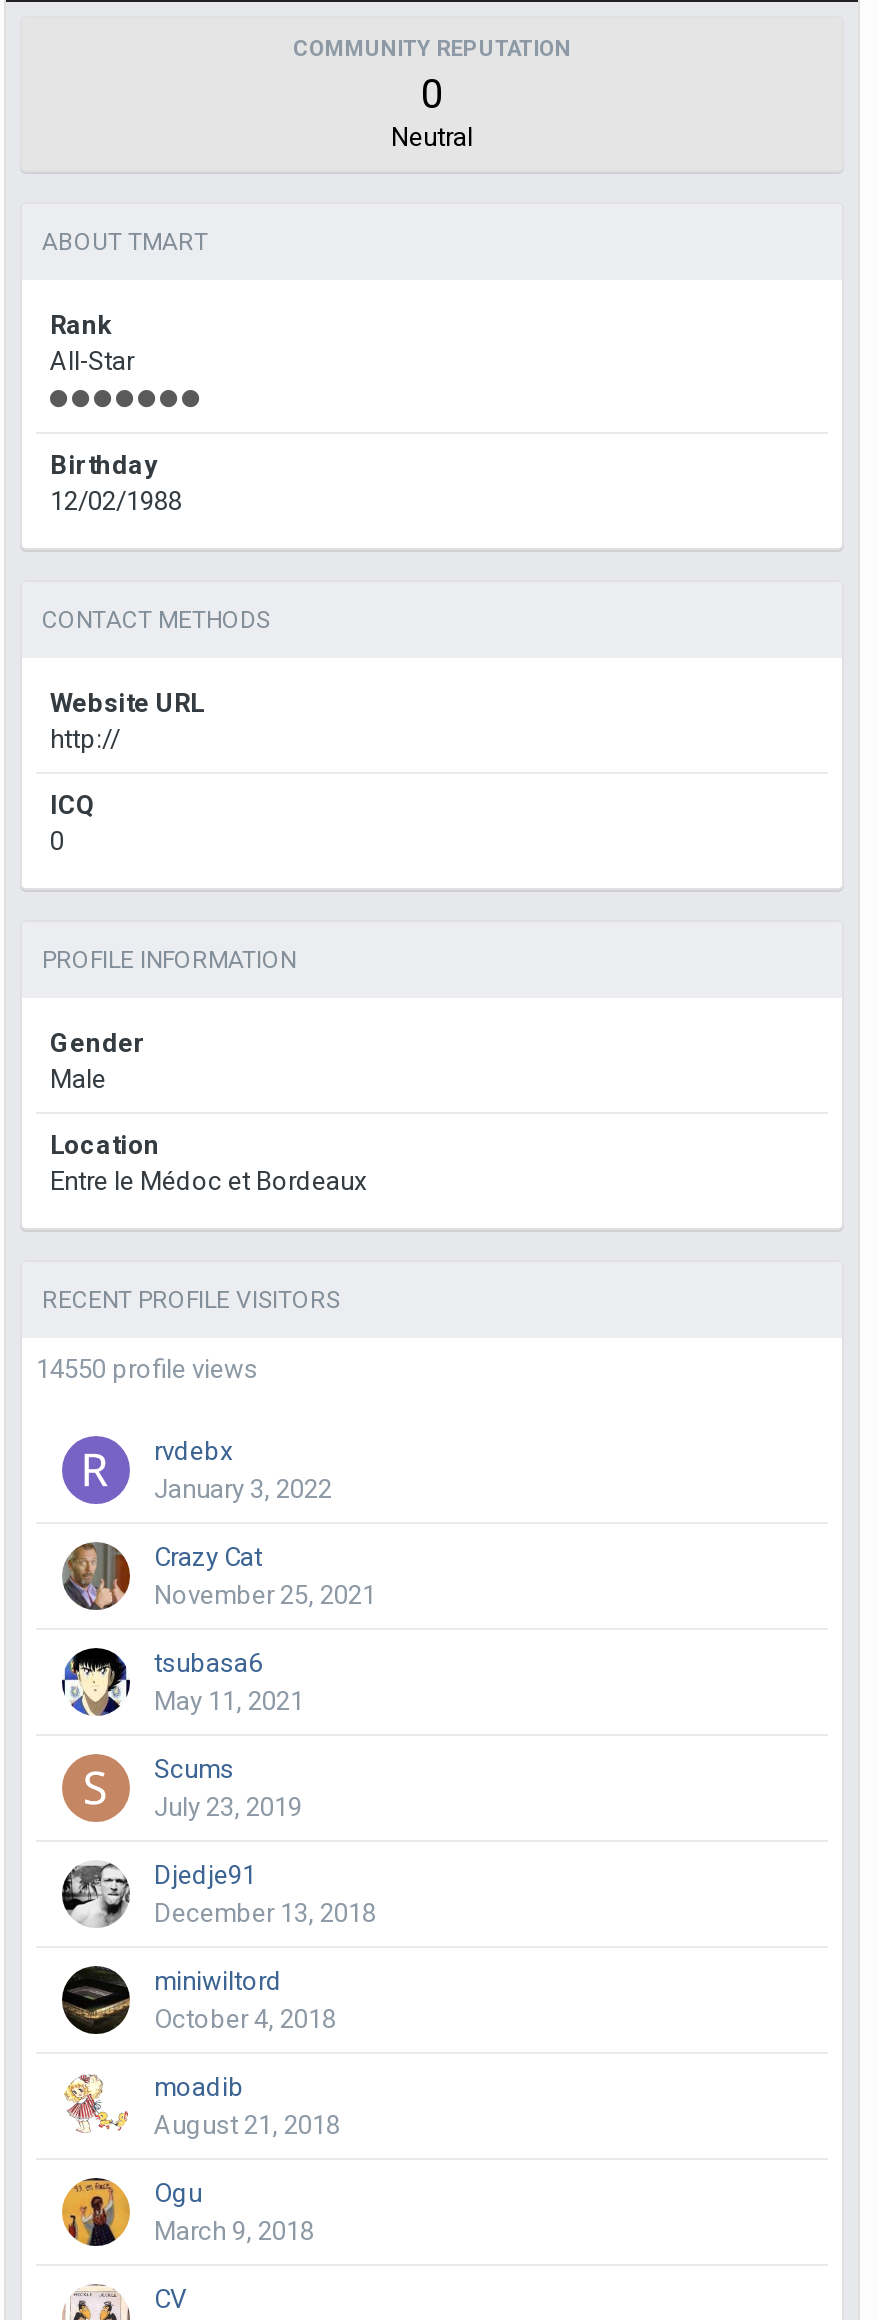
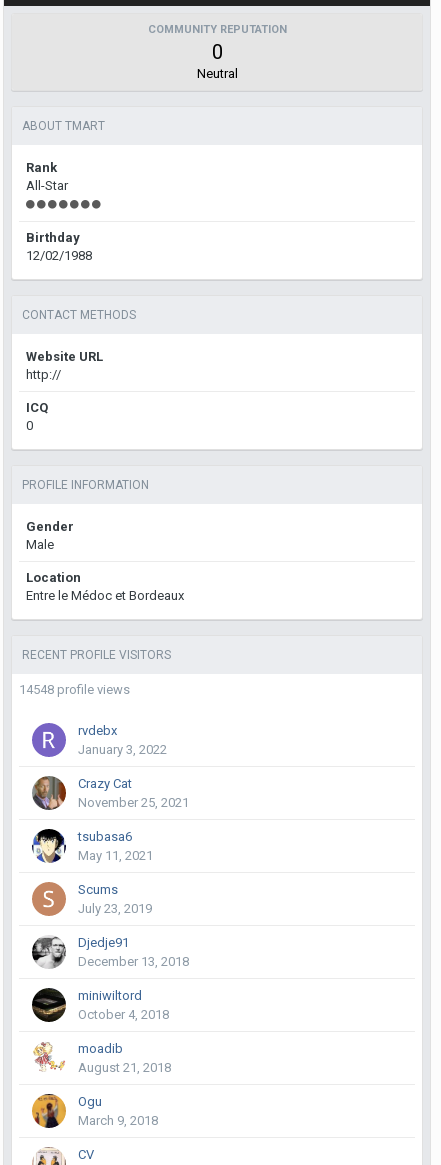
[36,1354,258,1384] 14550 profile views -> [19,682,130,697] 14548 profile views

